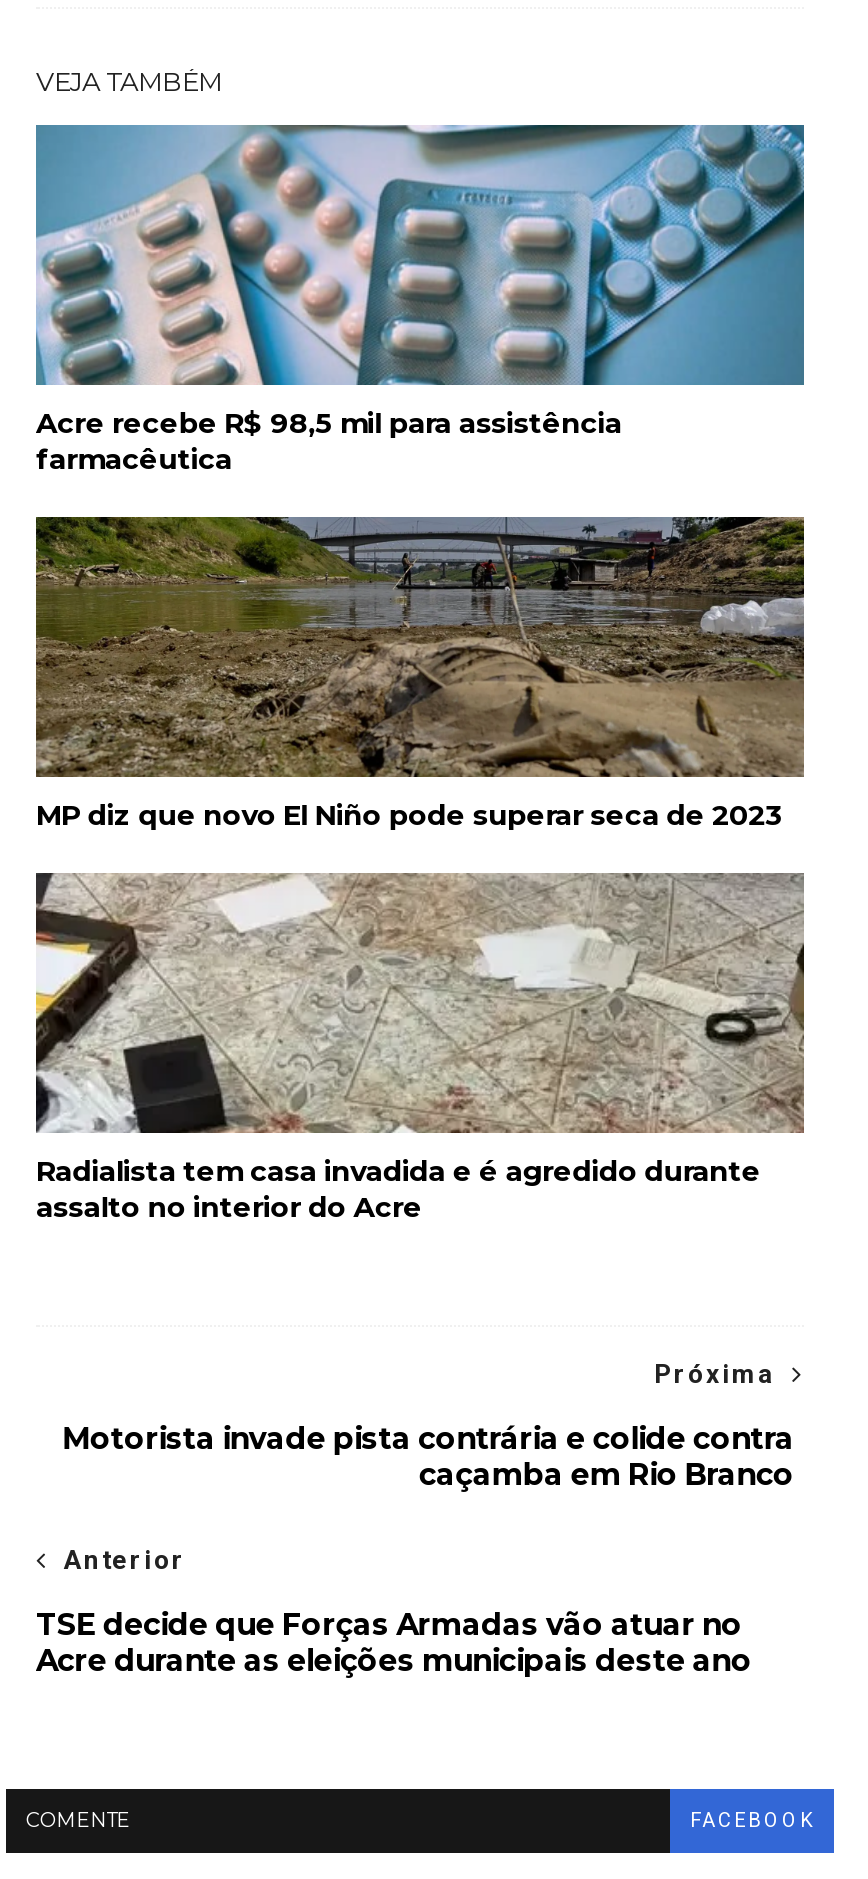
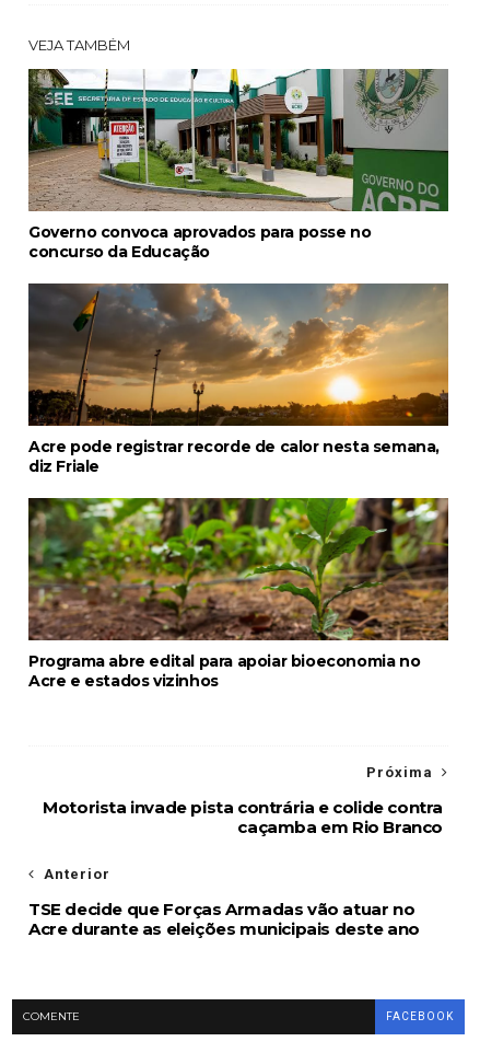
[34,123,806,477] [image] | Acre recebe R$ 98,5 mil para assistência | farmacêutica -> [27,68,449,261] [image] | Governo convoca aprovados para posse no | concurso da Educação
[36,515,806,833] [image] | MP diz que novo El Niño pode superar seca de 2023 -> [28,282,449,476] [image] | Acre pode registrar recorde de calor nesta semana, | diz Friale
[34,871,804,1225] [image] | Radialista tem casa invadida e é agredido durante | assalto no interior do Acre -> [27,497,448,690] [image] | Programa abre edital para apoiar bioeconomia no | Acre e estados vizinhos

